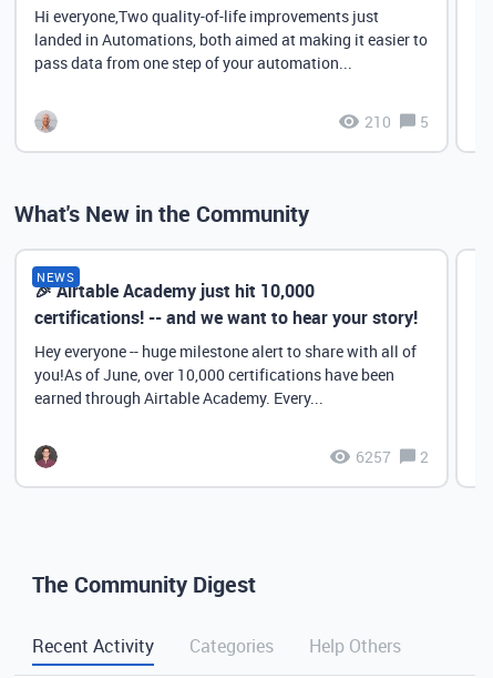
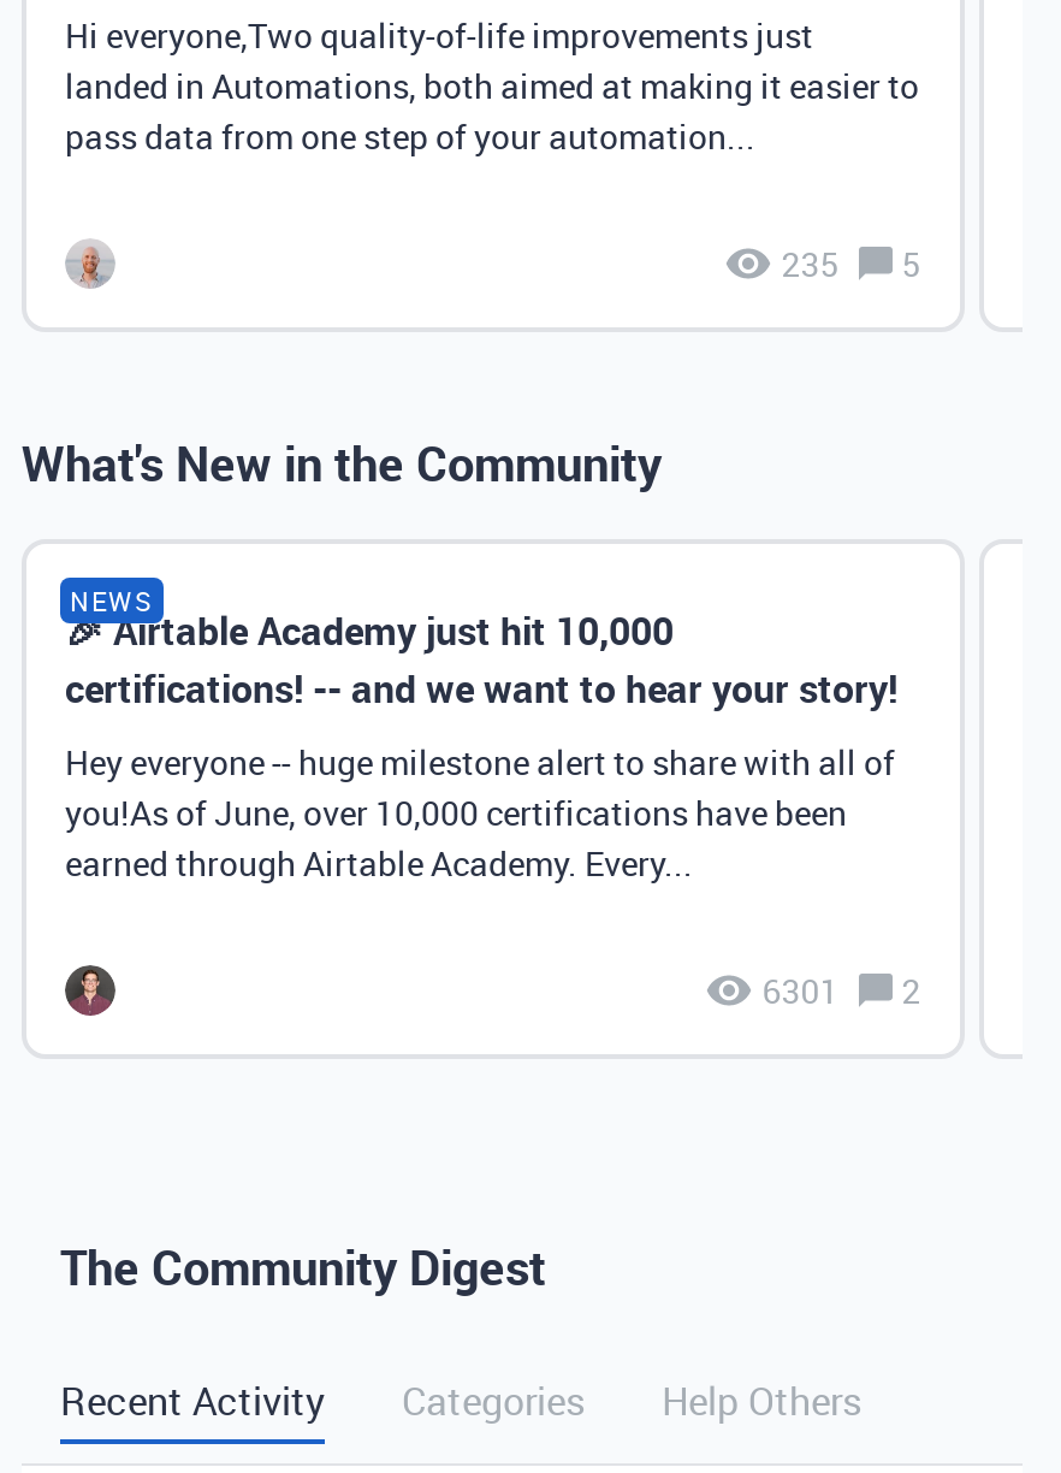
[364,111,429,132] 210 5 -> [781,241,921,286] 235 5
[355,446,429,467] 6257 2 -> [762,968,921,1013] 6301 2

